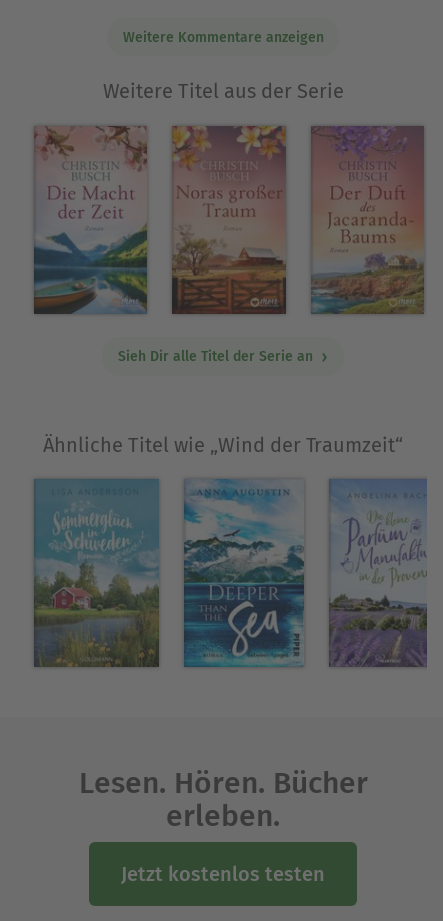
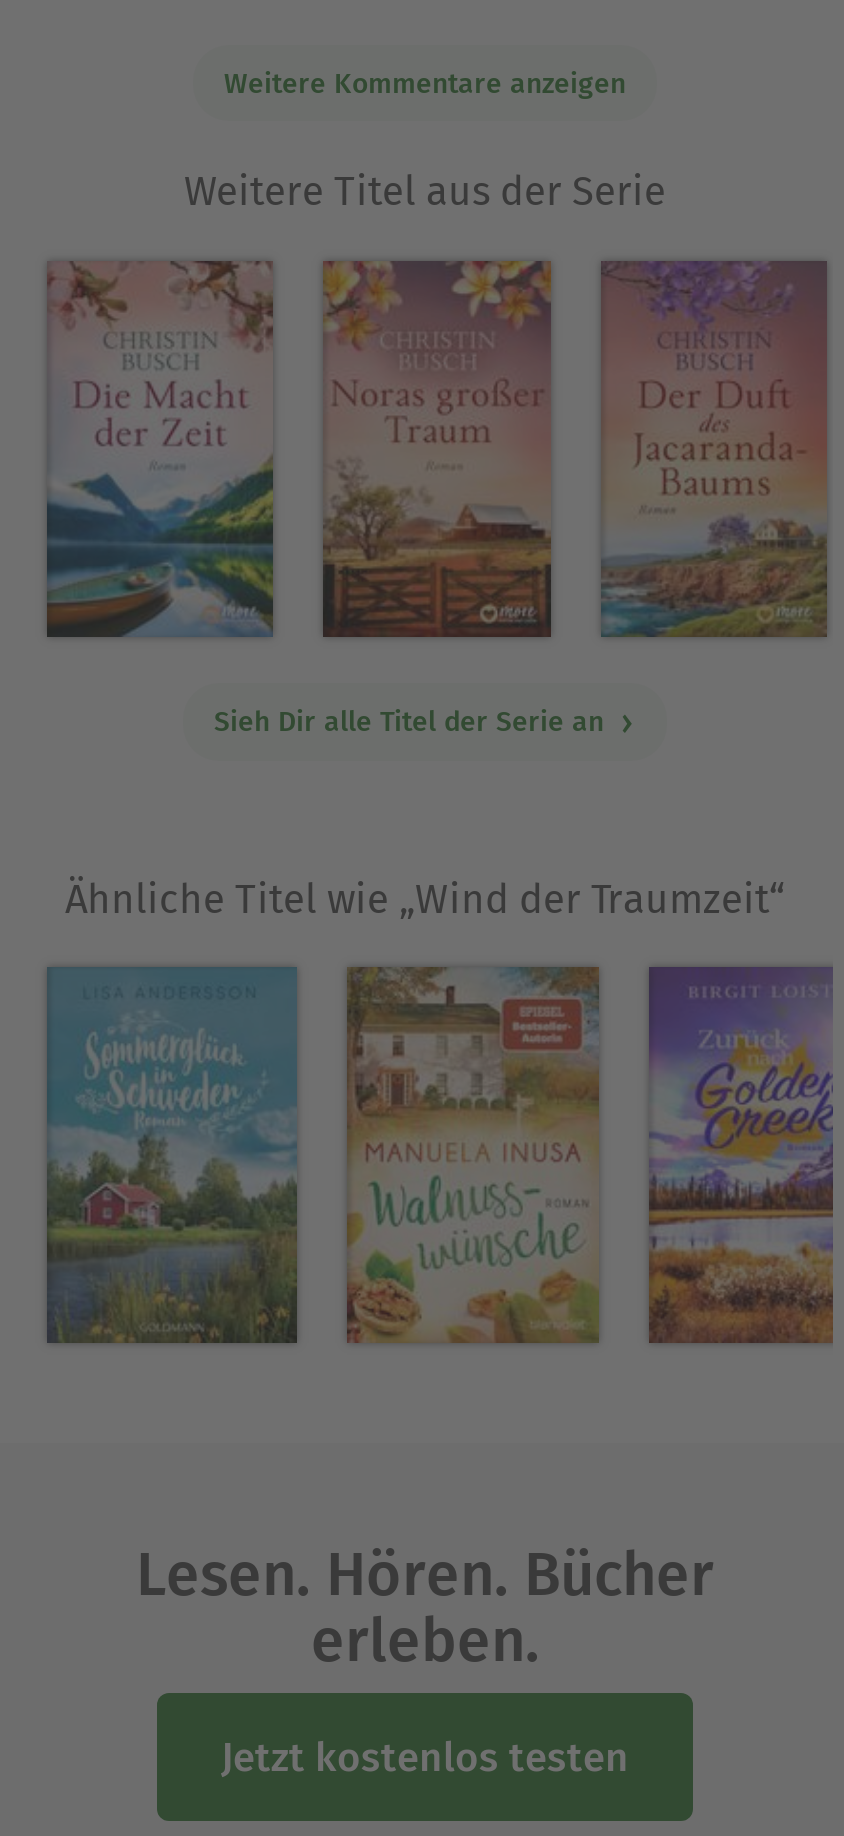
[183,478,311,668] [image] -> [345,965,603,1345] [image]
[327,478,428,668] [image] -> [635,967,835,1343] [image]

